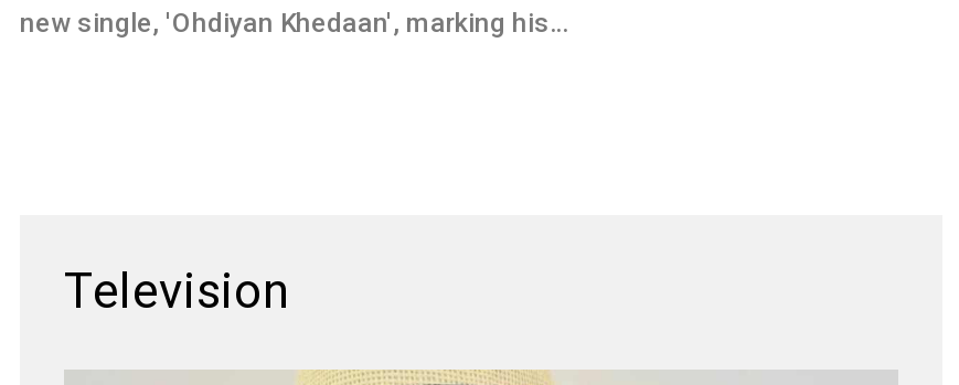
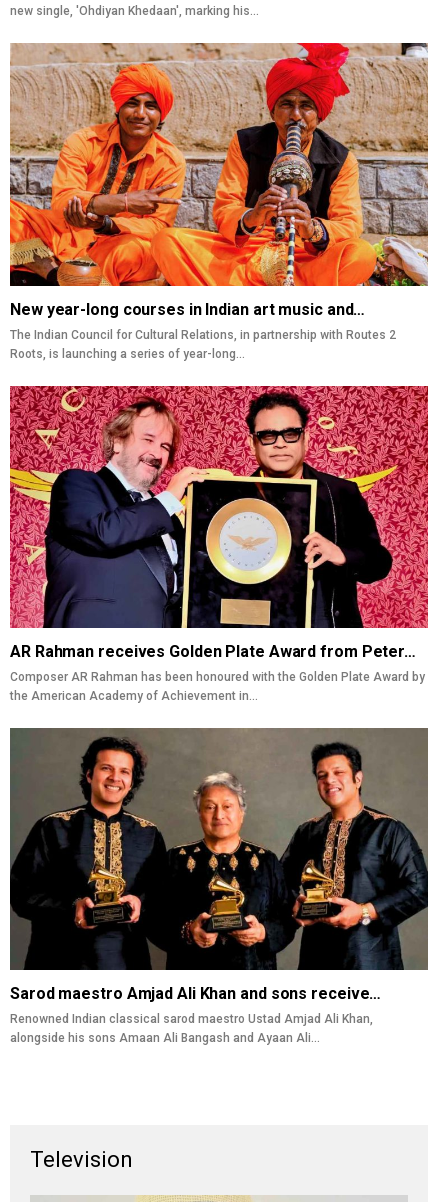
none -> [9,42,429,361] [image] | New year-long courses in Indian art music and… | The Indian Council for Cultural Relations, in partnership with Routes 2 | Roots, is launching a series of year-long…
none -> [9,385,429,703] [image] | AR Rahman receives Golden Plate Award from Peter… | Composer AR Rahman has been honoured with the Golden Plate Award by | the American Academy of Achievement in…
none -> [9,727,429,1045] [image] | Sarod maestro Amjad Ali Khan and sons receive… | Renowned Indian classical sarod maestro Ustad Amjad Ali Khan, | alongside his sons Amaan Ali Bangash and Ayaan Ali…

